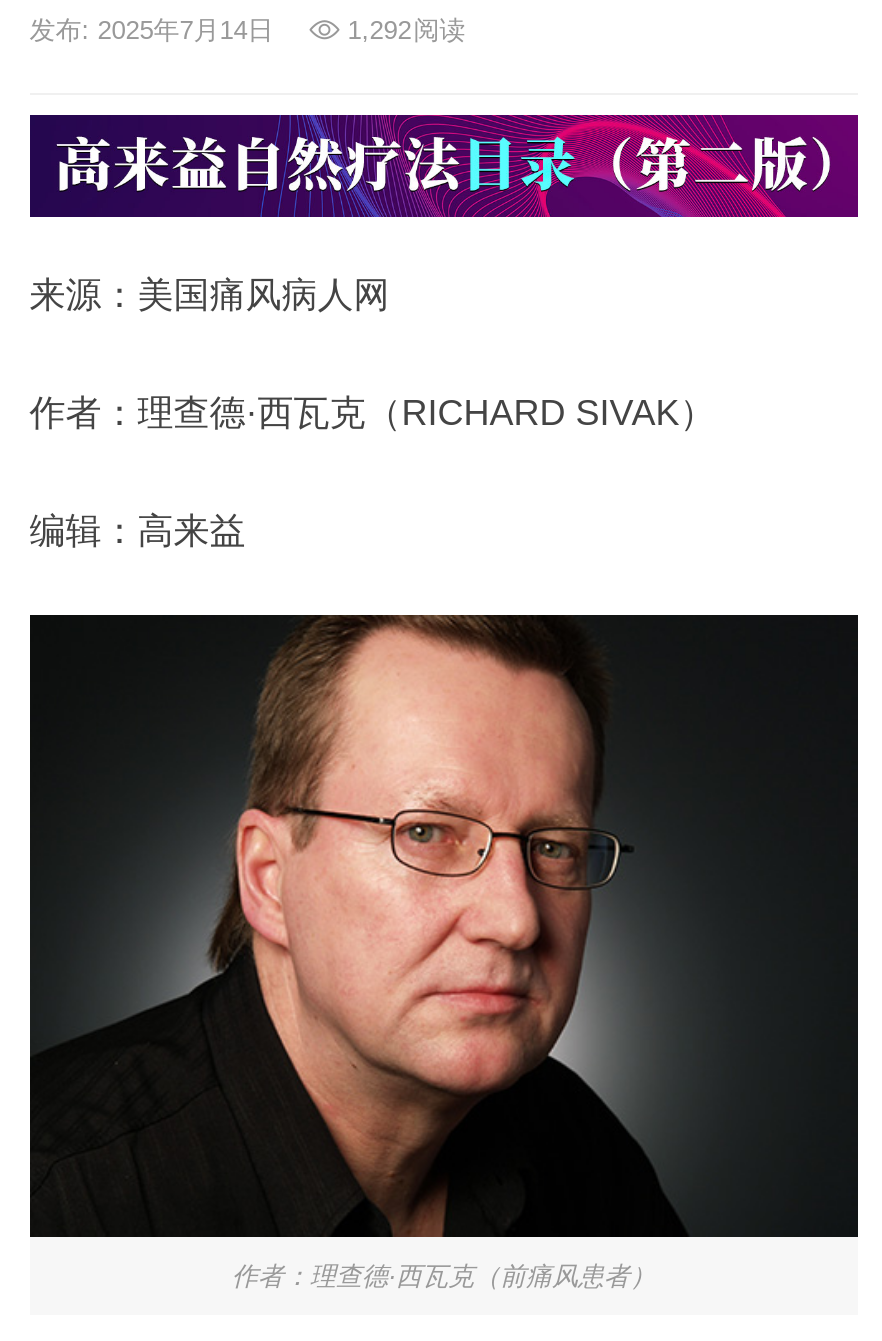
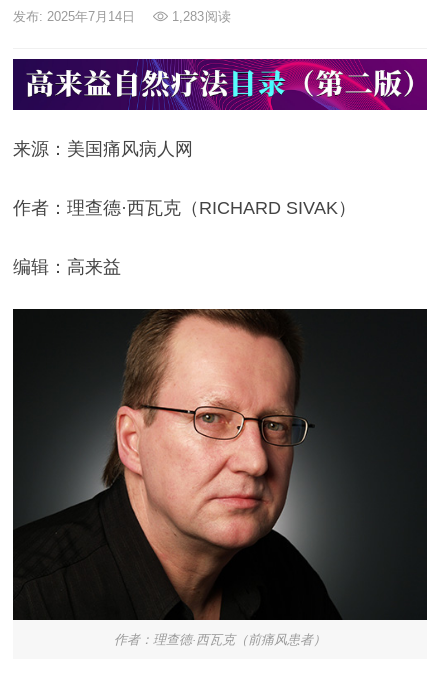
[29,15,465,45] 发布: 2025年7月14日 1,292阅读 -> [13,9,231,24] 发布: 2025年7月14日 1,283阅读

